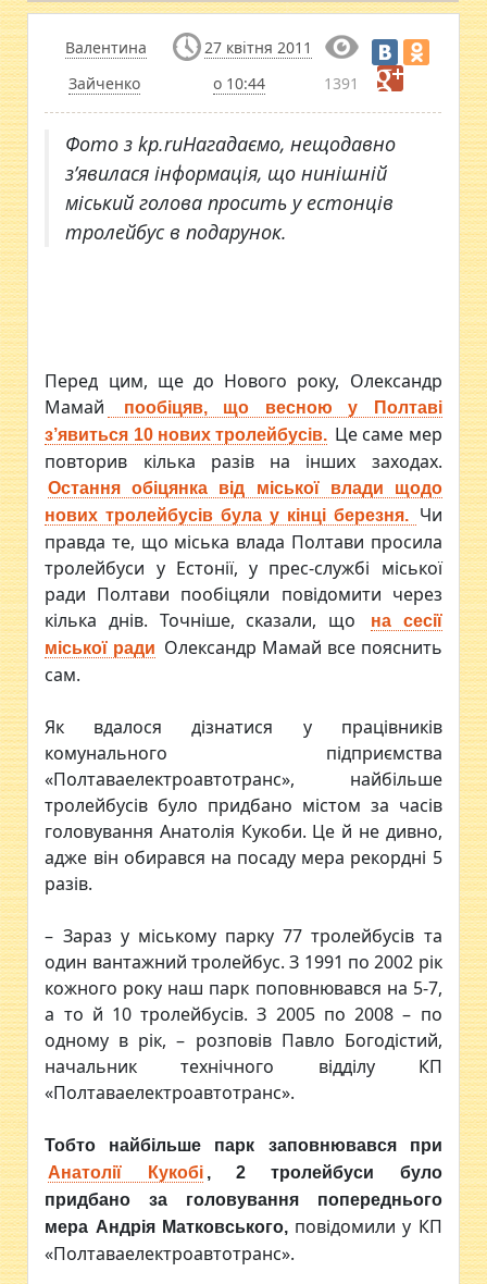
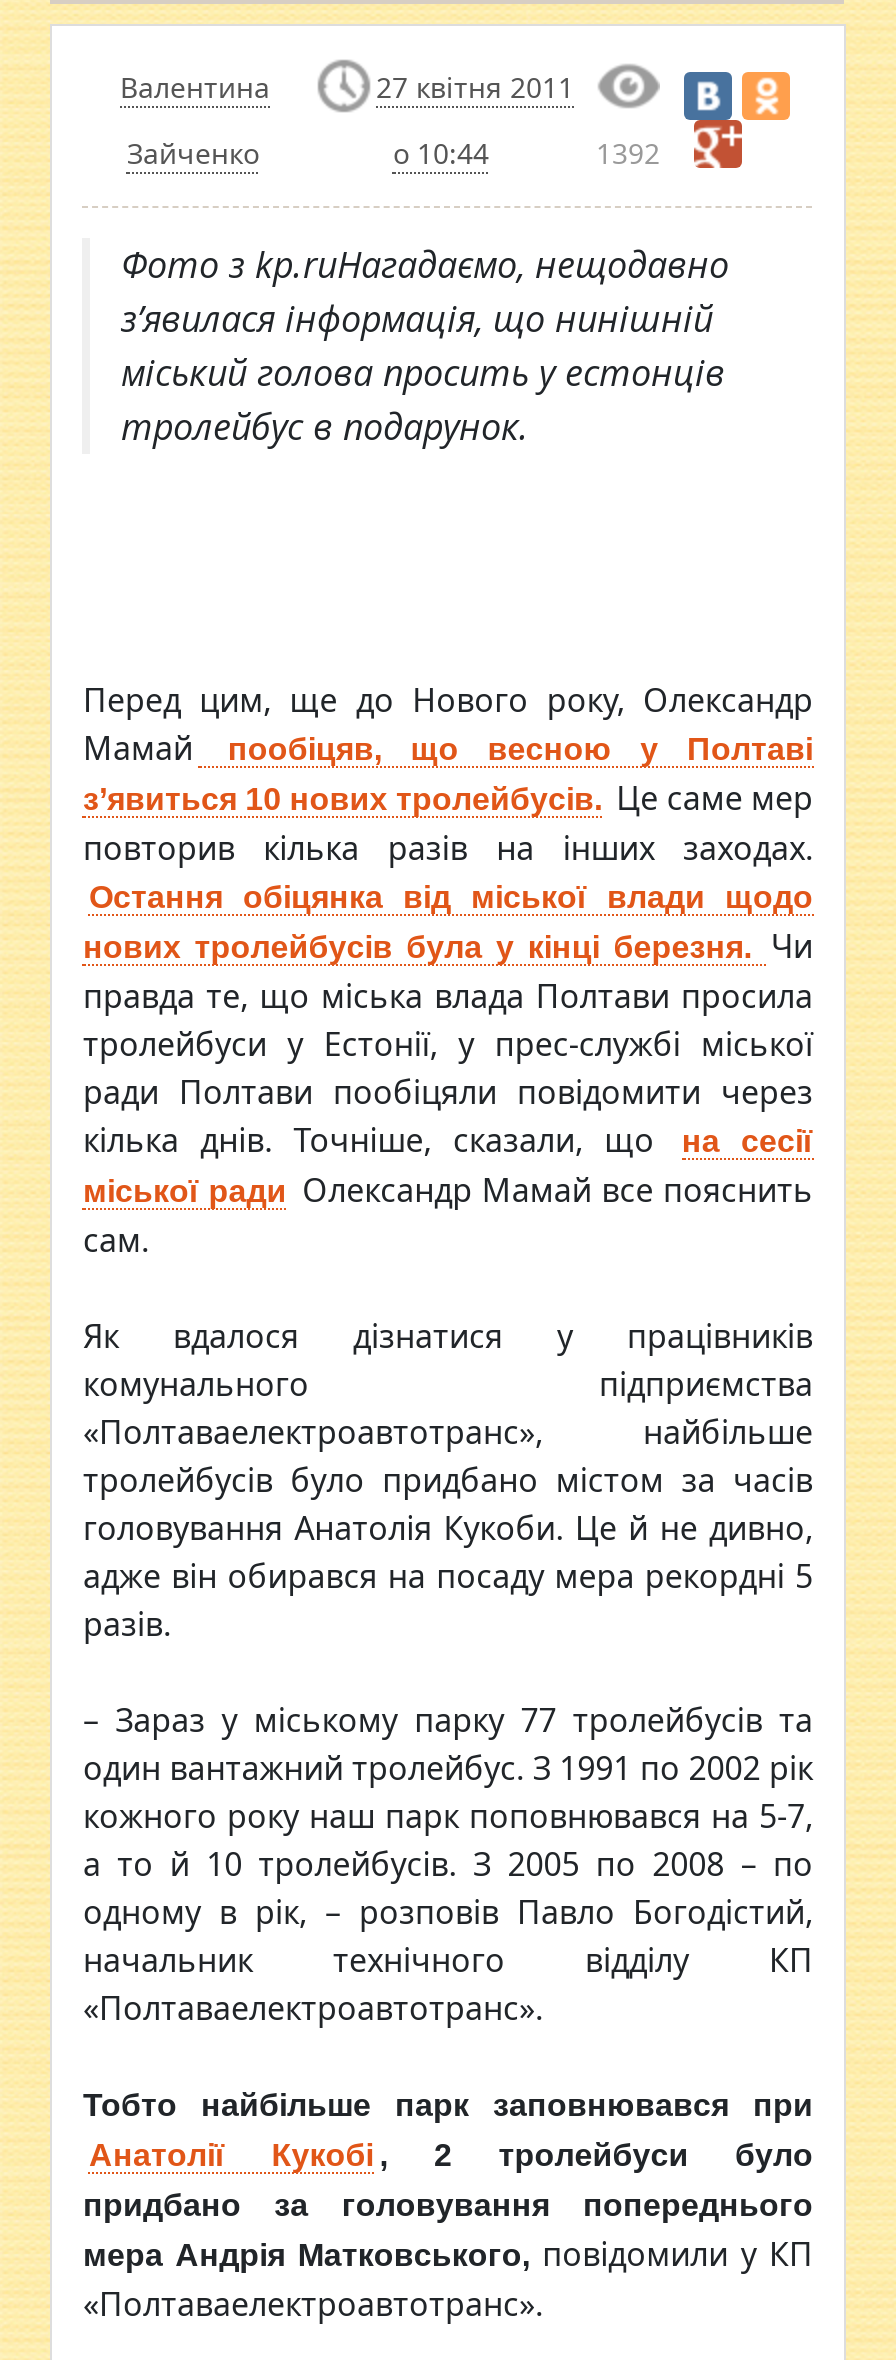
[324,73,359,94] 1391 -> [596,134,660,172] 1392

